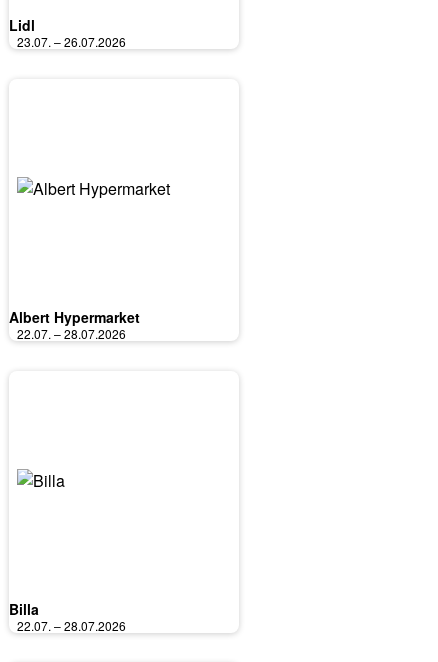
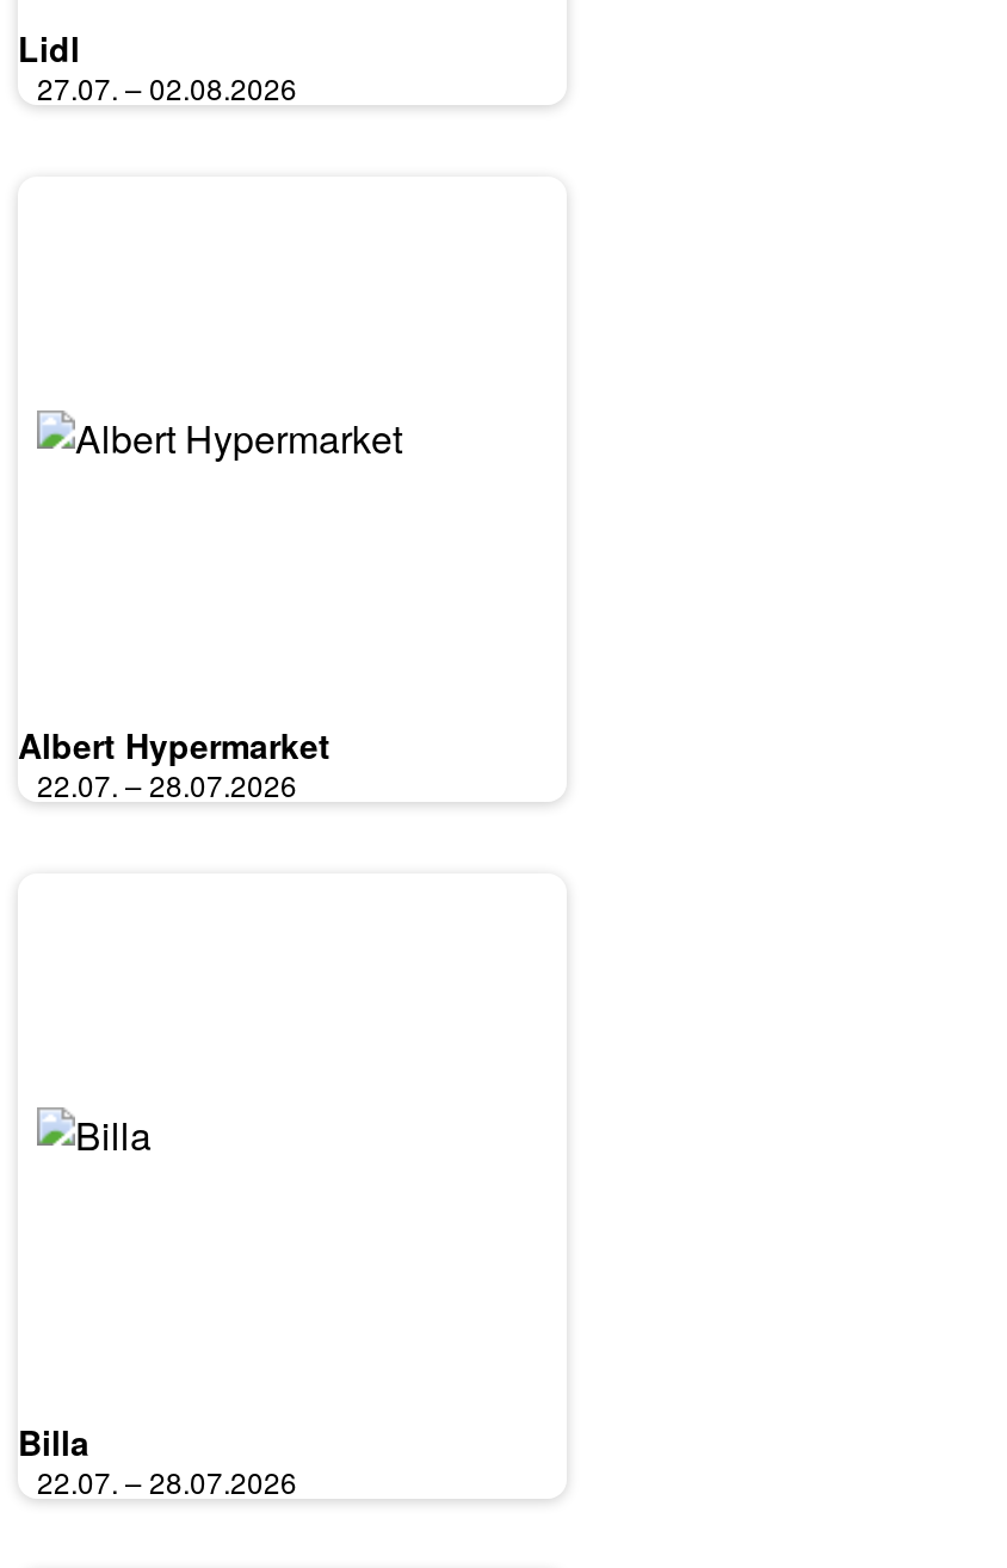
[17,33,126,50] 23.07. – 26.07.2026 -> [37,66,297,107] 27.07. – 02.08.2026

